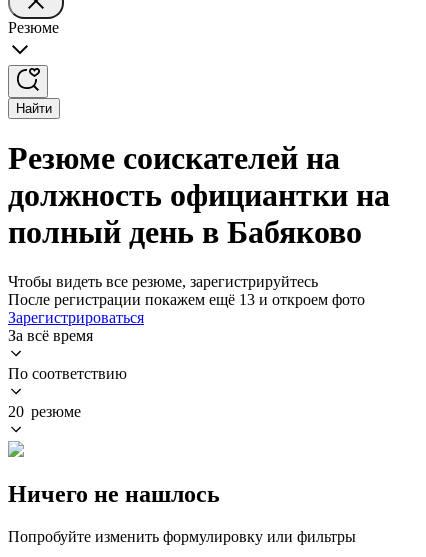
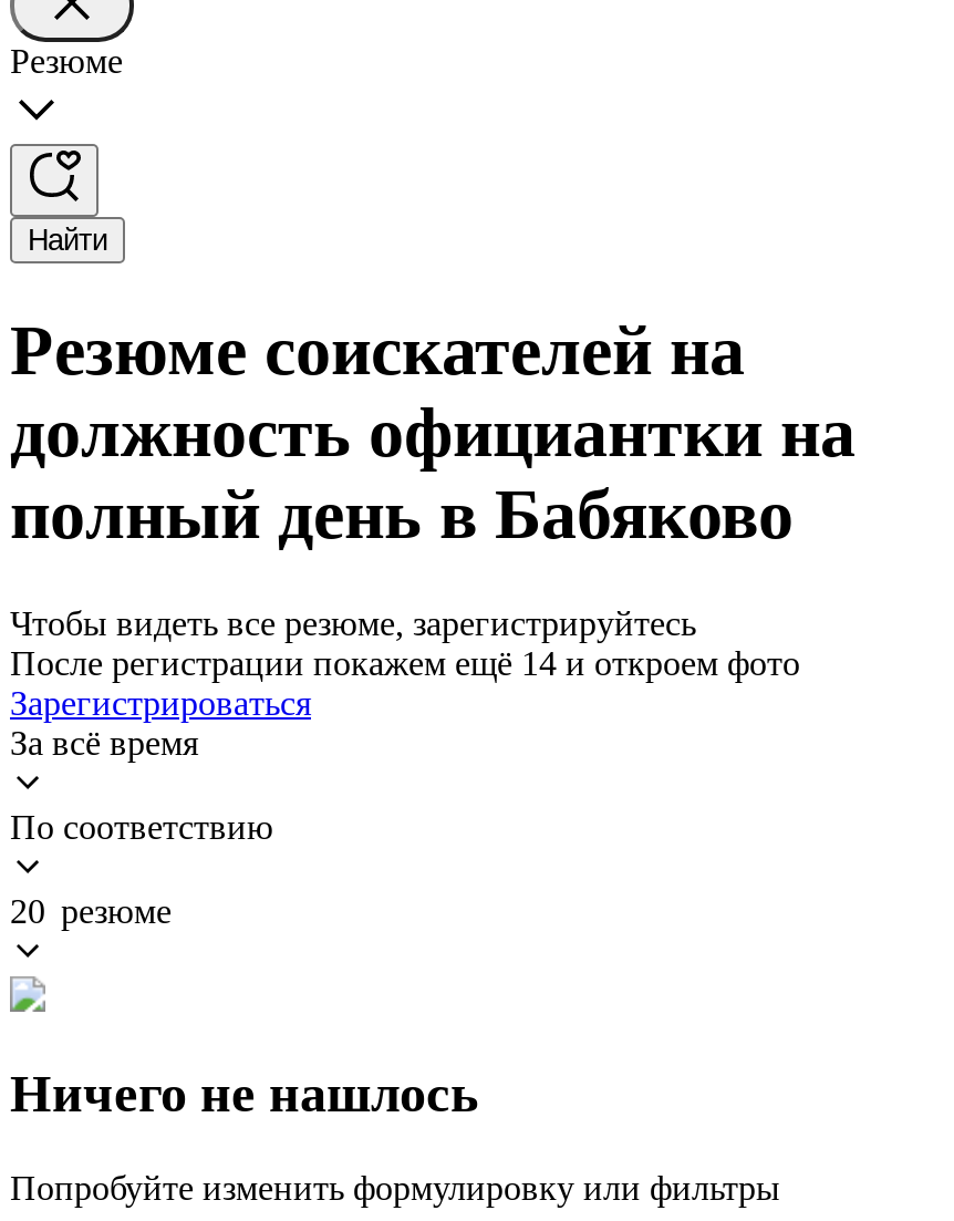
[8,291,365,308] После регистрации покажем ещё 13 и откроем фото -> [10,644,800,682] После регистрации покажем ещё 14 и откроем фото

